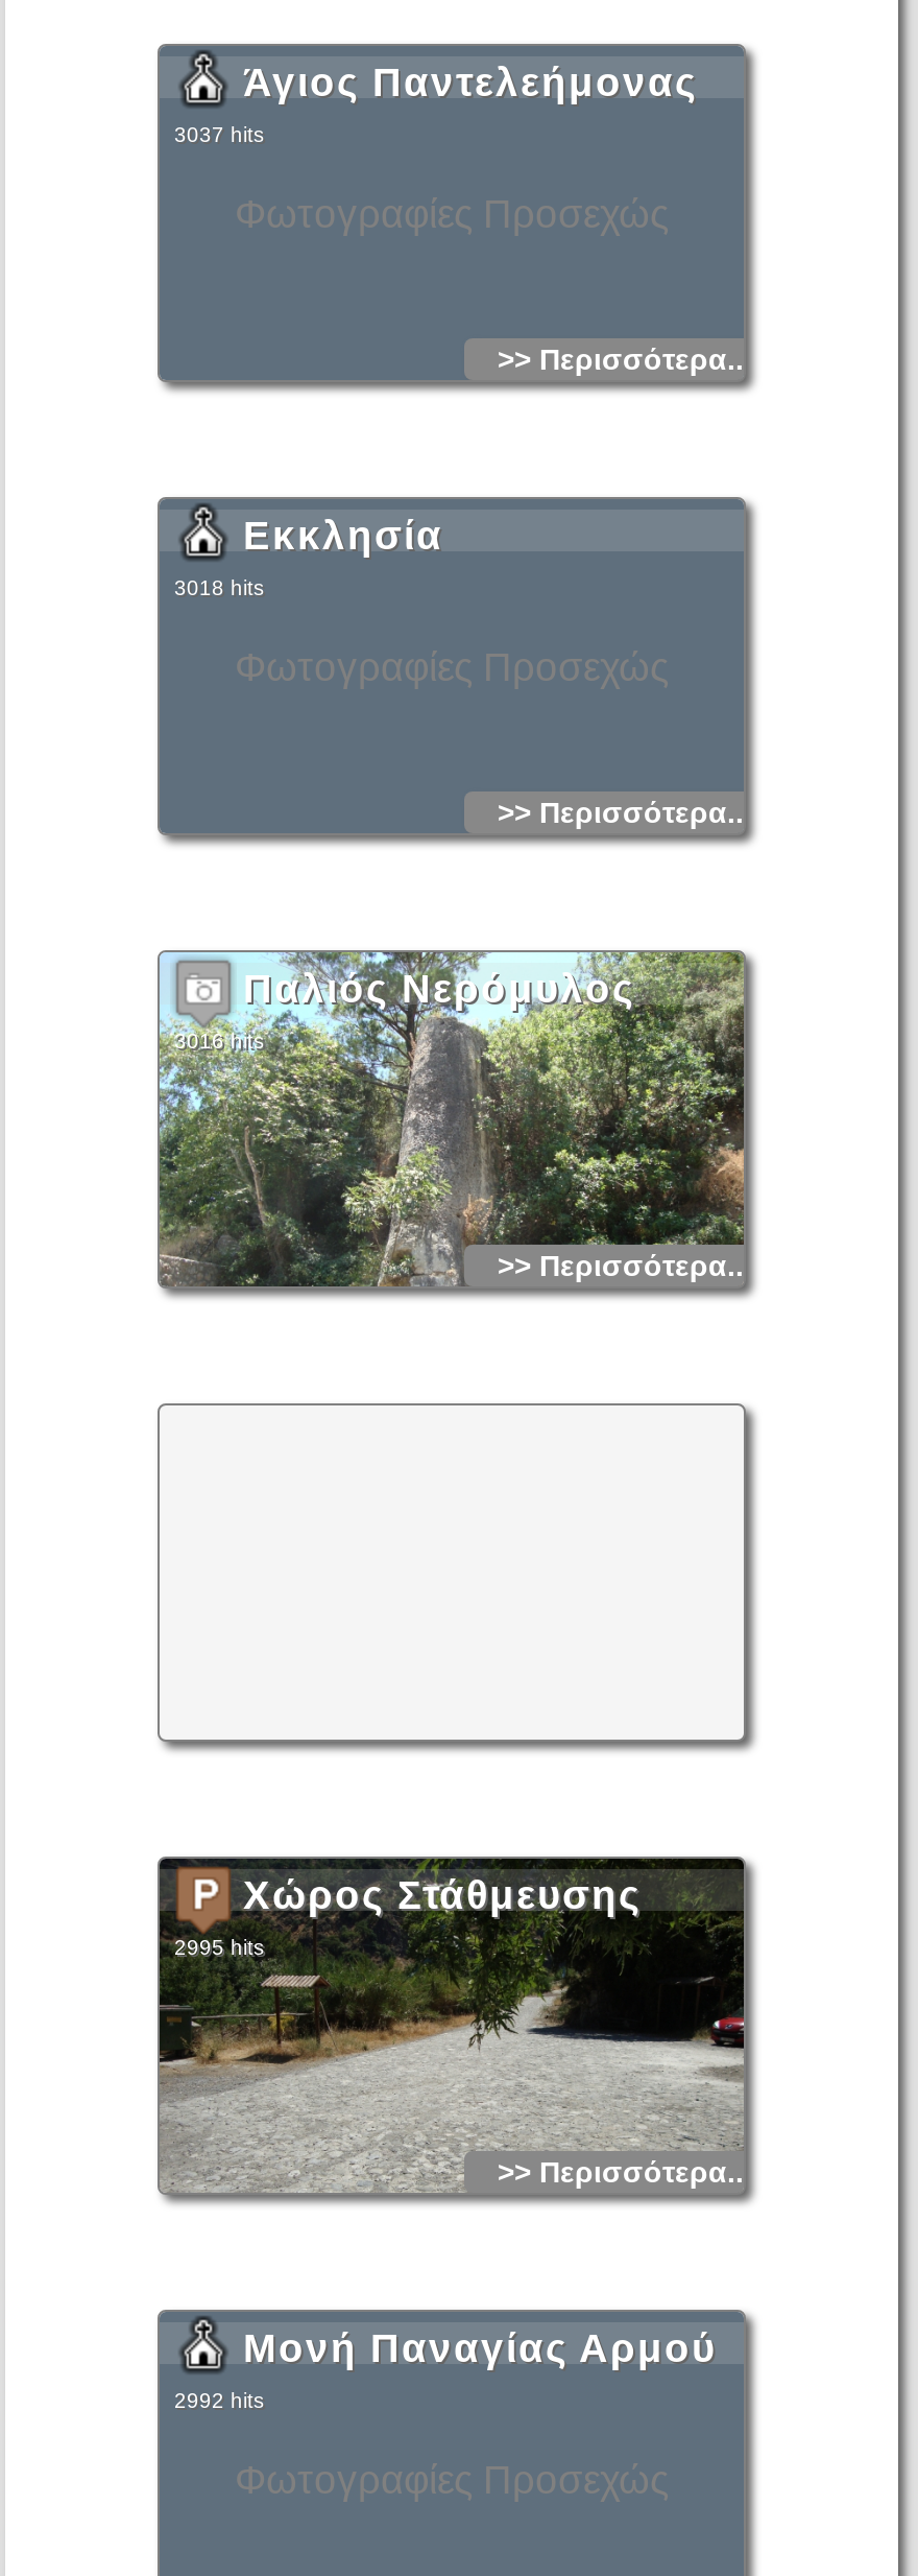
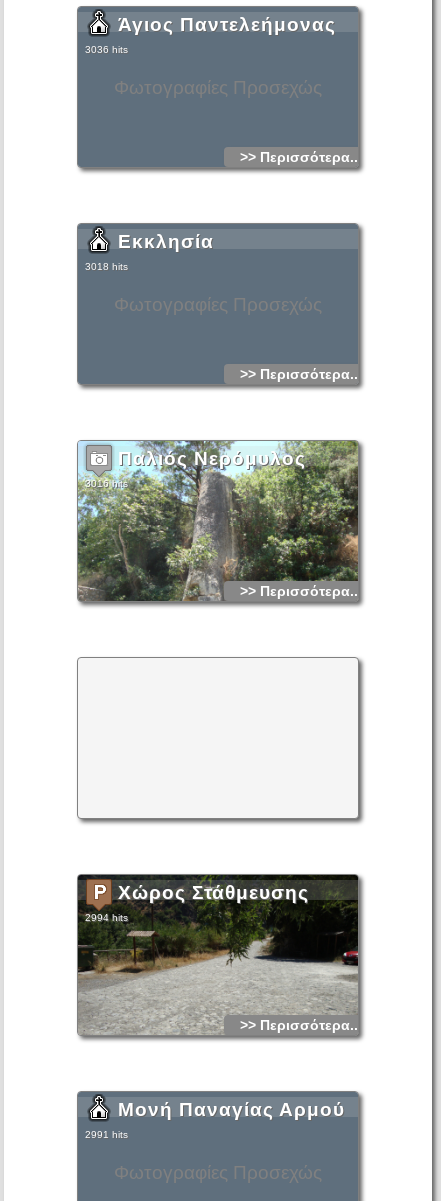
[174,123,264,146] 3037 hits -> [85,44,128,55] 3036 hits
[174,1936,264,1959] 2995 hits -> [85,912,128,923] 2994 hits
[174,2389,264,2412] 2992 hits -> [85,1129,128,1140] 2991 hits

